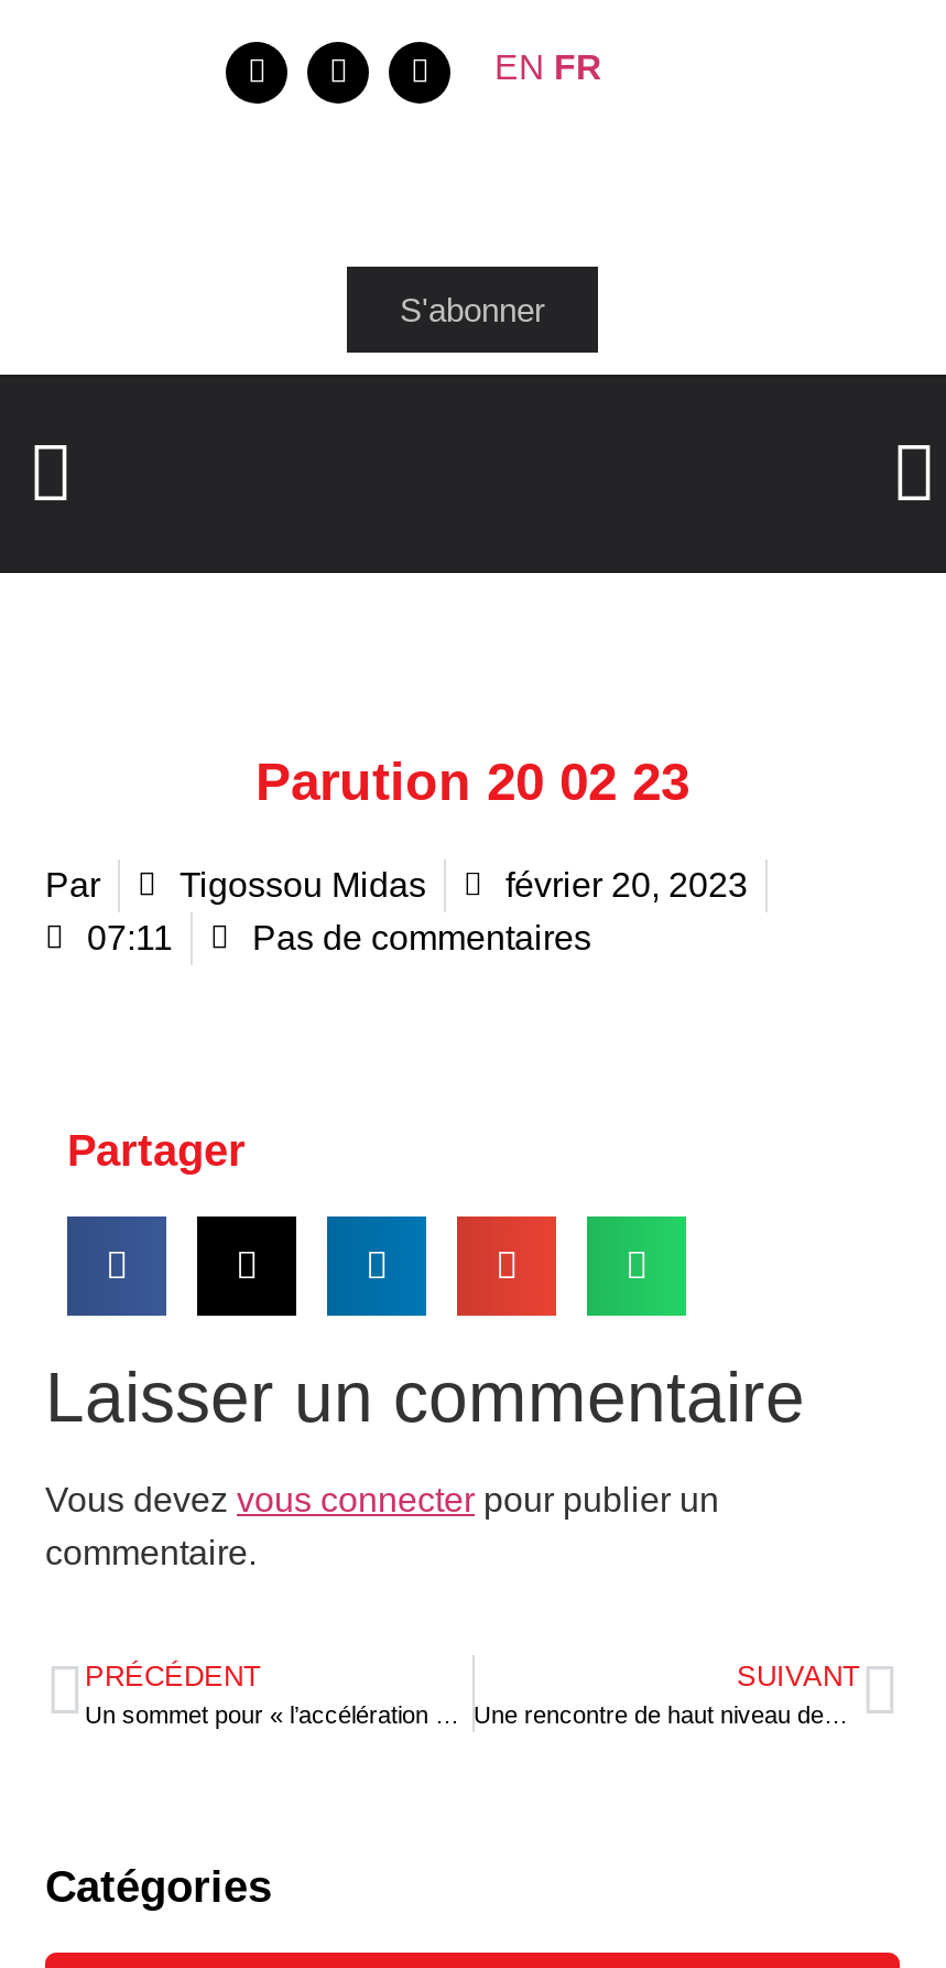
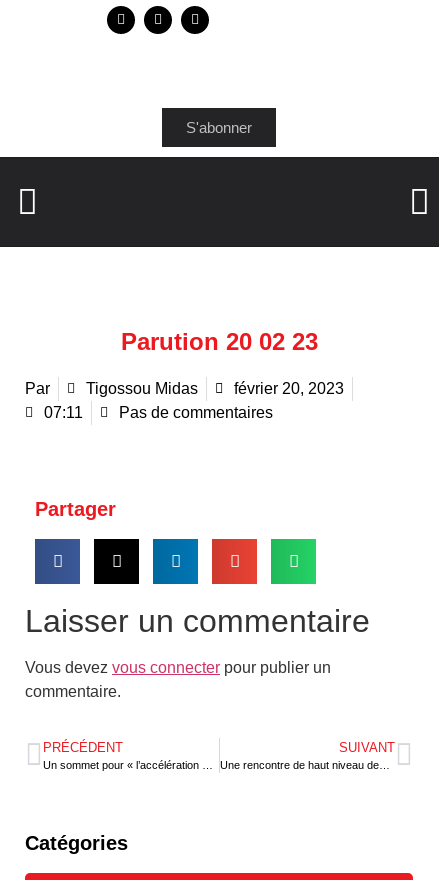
[494,48,602,86] EN FR -> none

